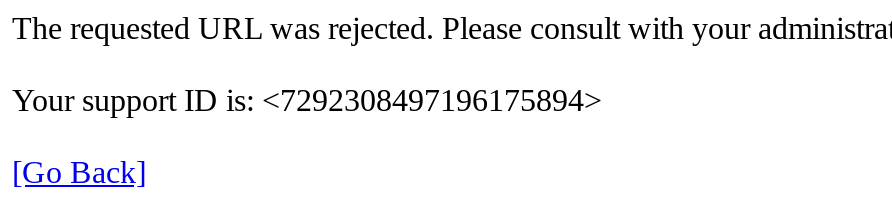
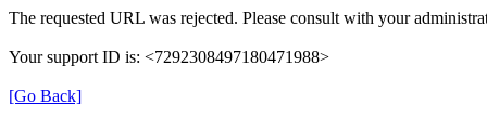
[12,83,602,117] Your support ID is: <7292308497196175894> -> [9,48,329,66] Your support ID is: <7292308497180471988>

